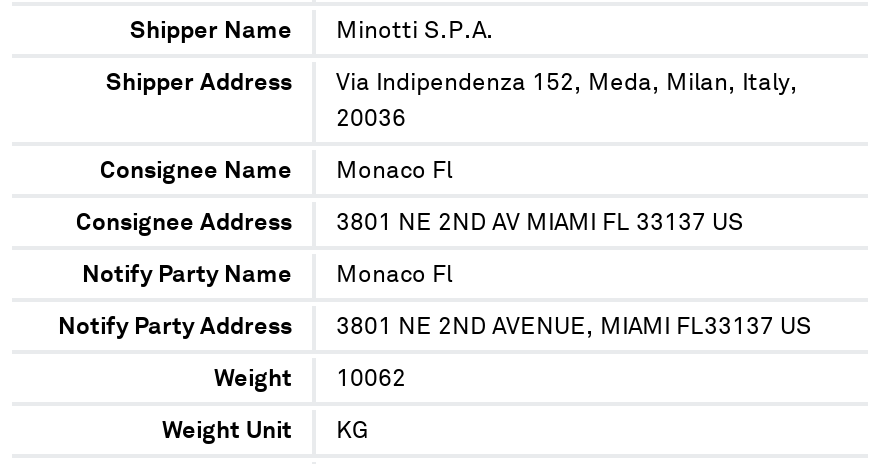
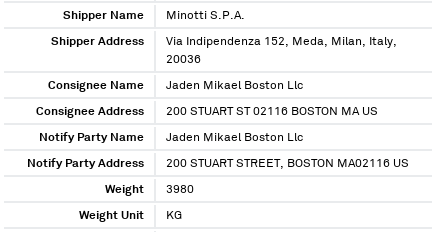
[336,160,452,184] Monaco Fl -> [166,80,303,92] Jaden Mikael Boston Llc
[336,212,744,236] 3801 NE 2ND AV MIAMI FL 33137 US -> [166,106,378,118] 200 STUART ST 02116 BOSTON MA US
[336,264,452,288] Monaco Fl -> [166,132,303,144] Jaden Mikael Boston Llc
[336,316,812,340] 3801 NE 2ND AVENUE, MIAMI FL33137 US -> [166,158,409,170] 200 STUART STREET, BOSTON MA02116 US
[214,368,406,392] Weight 10062 -> [105,184,194,196] Weight 3980

